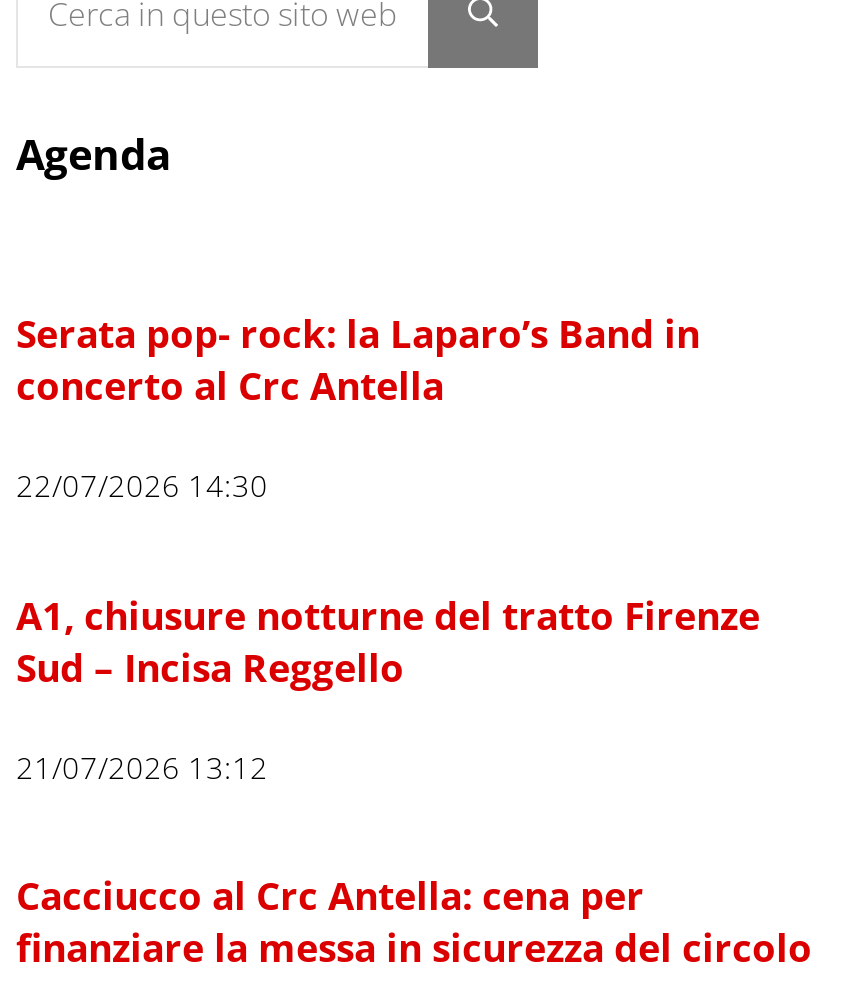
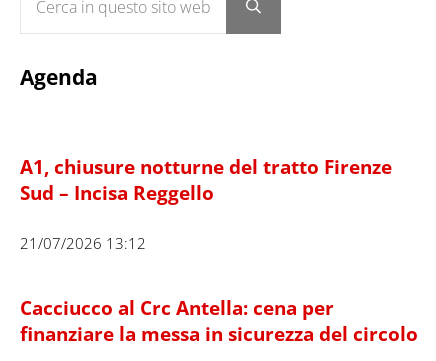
[16,309,700,506] Serata pop- rock: la Laparo’s Band in | concerto al Crc Antella | 22/07/2026 14:30 -> none

